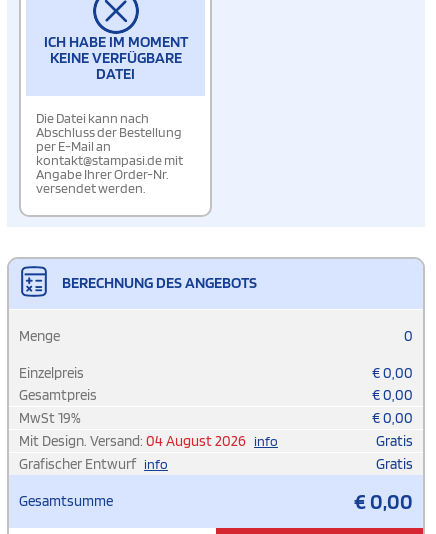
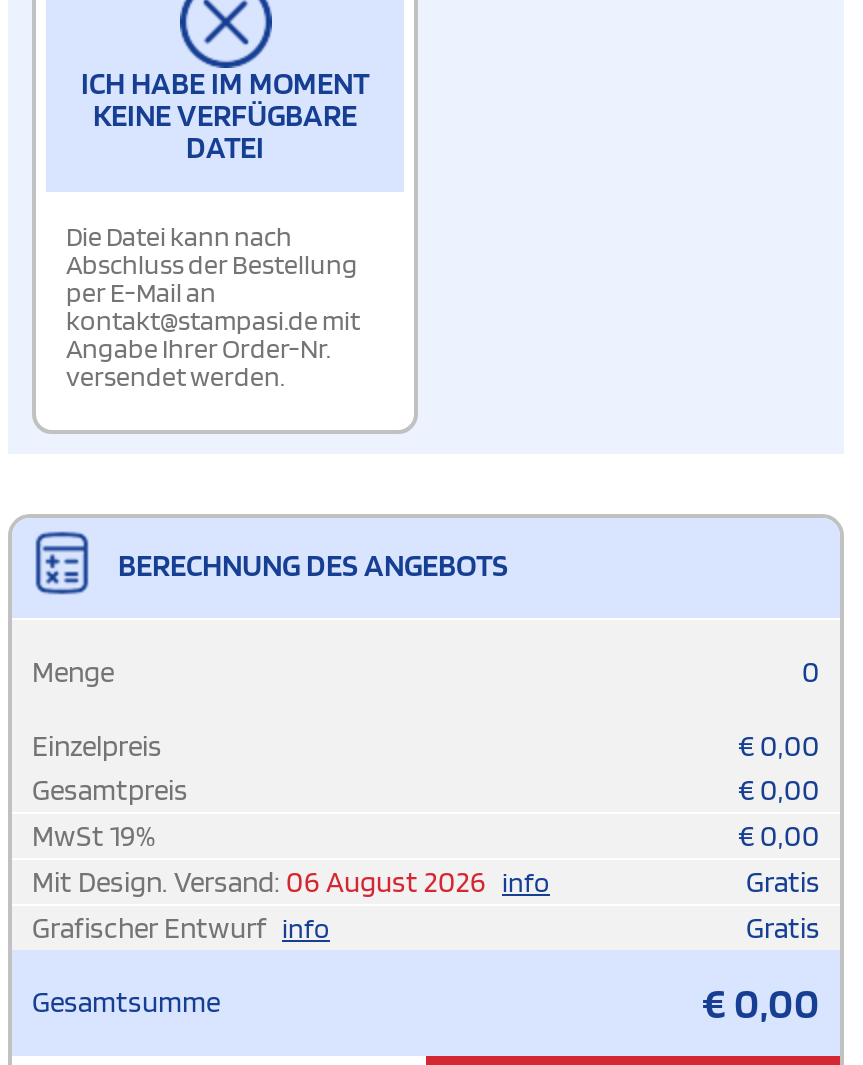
[19,432,278,450] Mit Design. Versand: 04 August 2026 info -> [32,864,550,900] Mit Design. Versand: 06 August 2026 info

